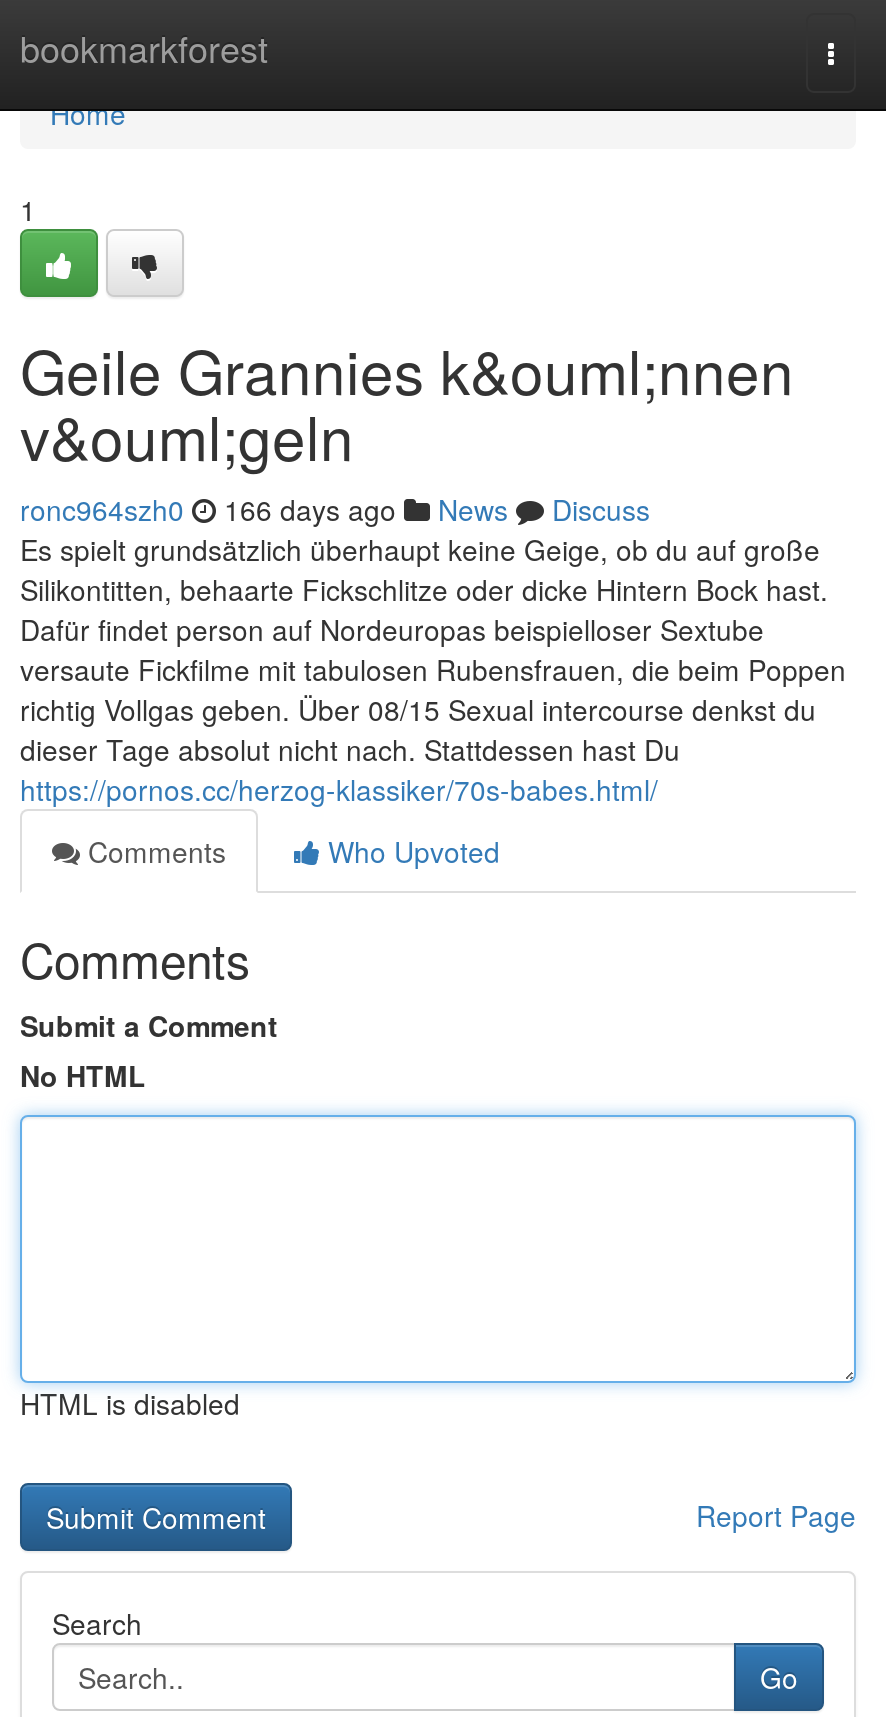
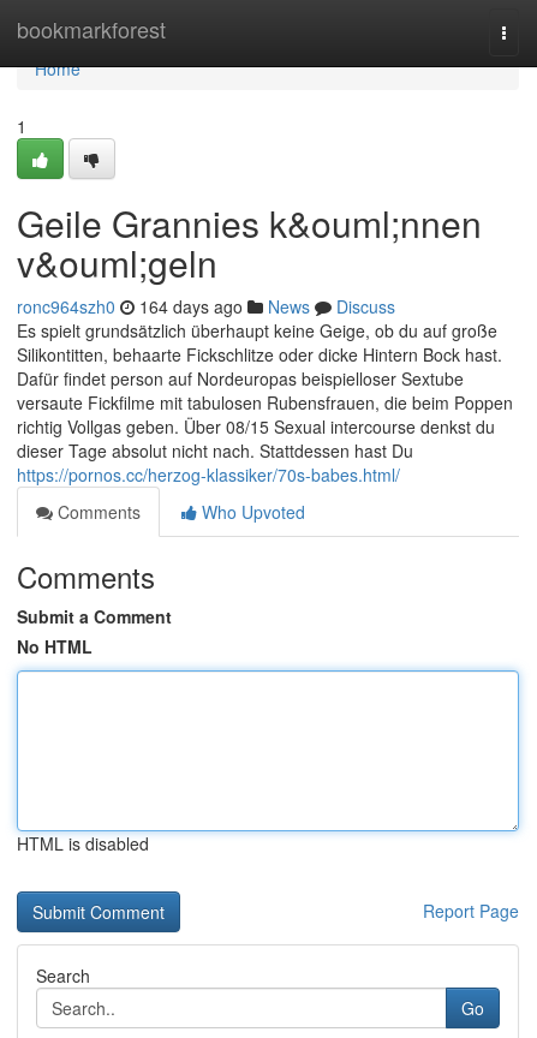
[20,489,650,529] ronc964szh0 166 days ago News Discuss -> [17,294,395,318] ronc964szh0 164 days ago News Discuss

